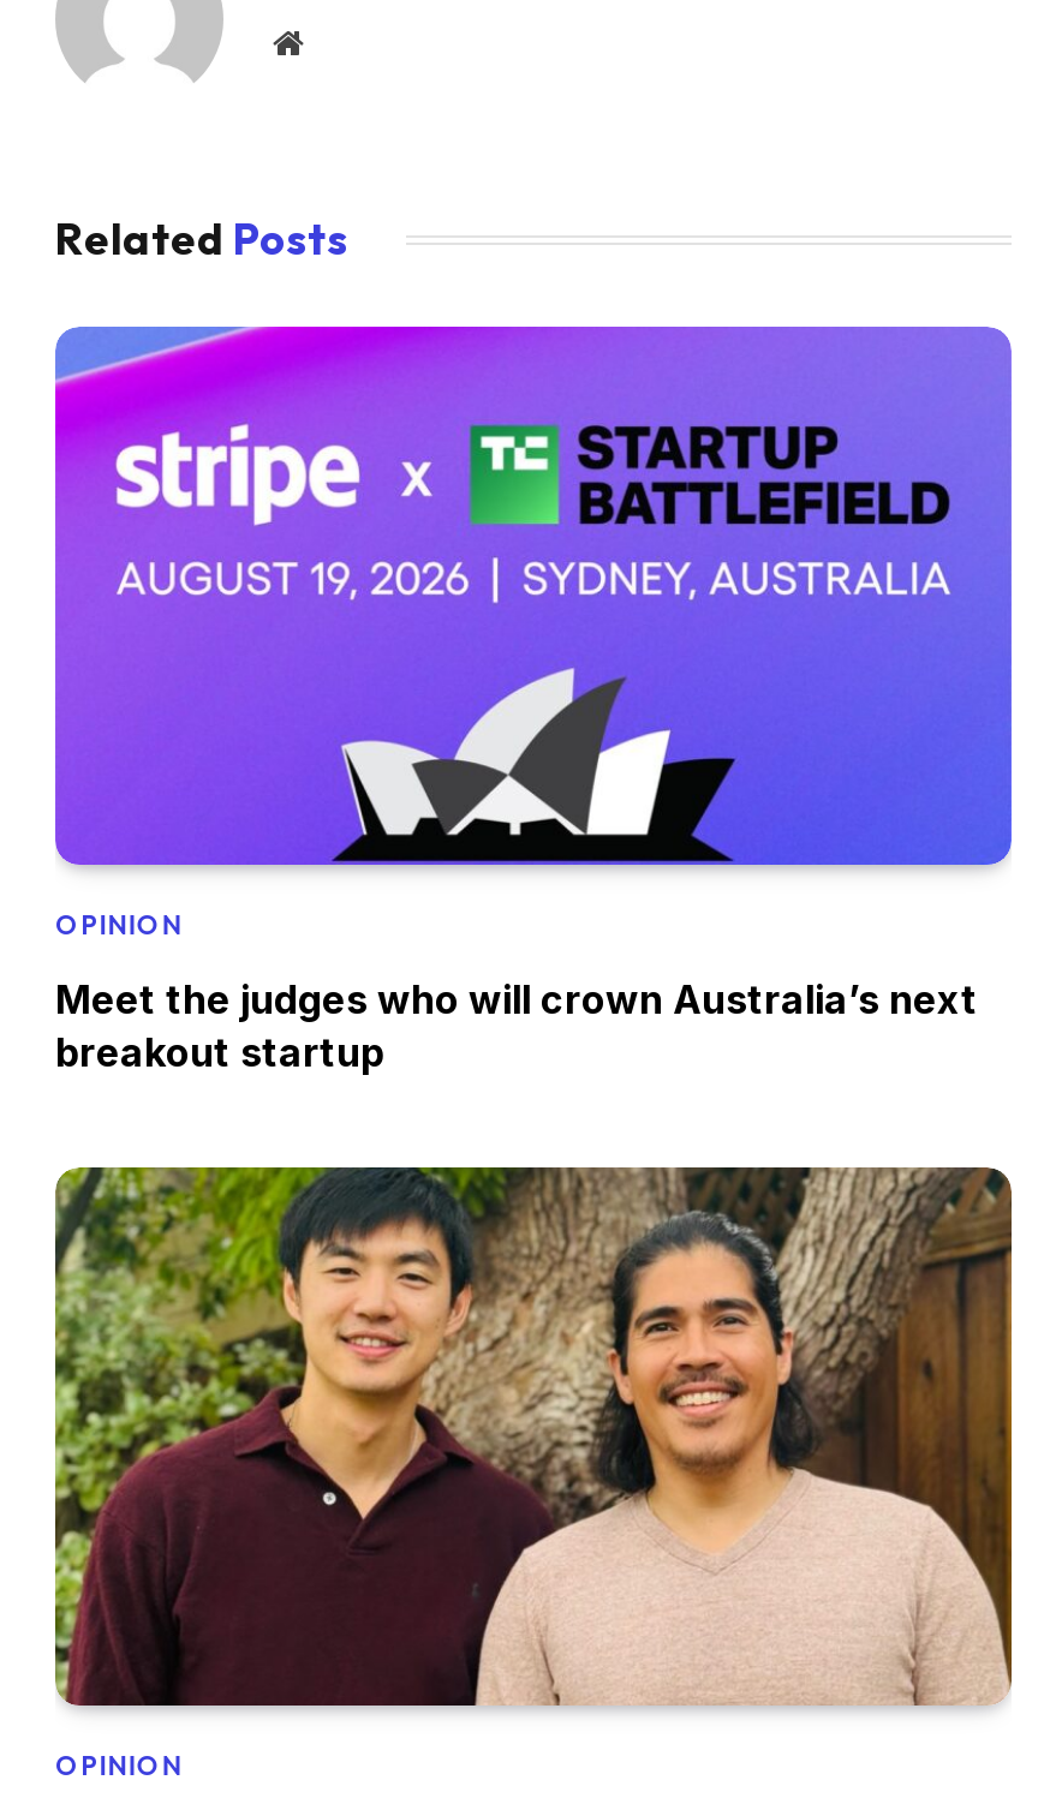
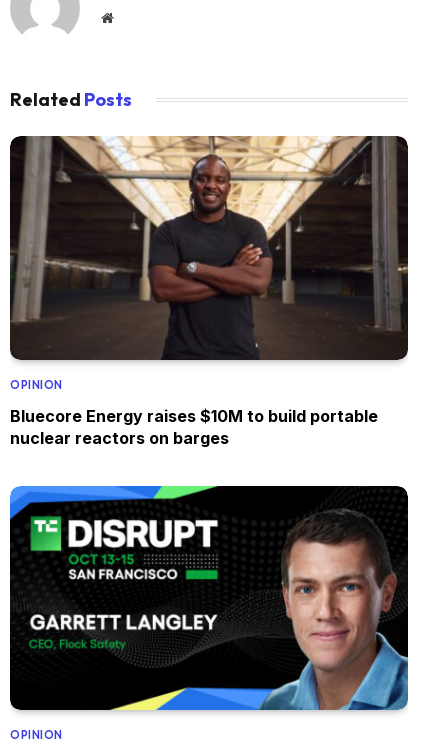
[53,324,1014,867] [image] -> [9,135,409,361] [image]
[55,976,978,1077] Meet the judges who will crown Australia’s next | breakout startup -> [10,406,378,448] Bluecore Energy raises $10M to build portable | nuclear reactors on barges
[53,1165,1014,1708] [image] -> [9,485,409,711] [image]

